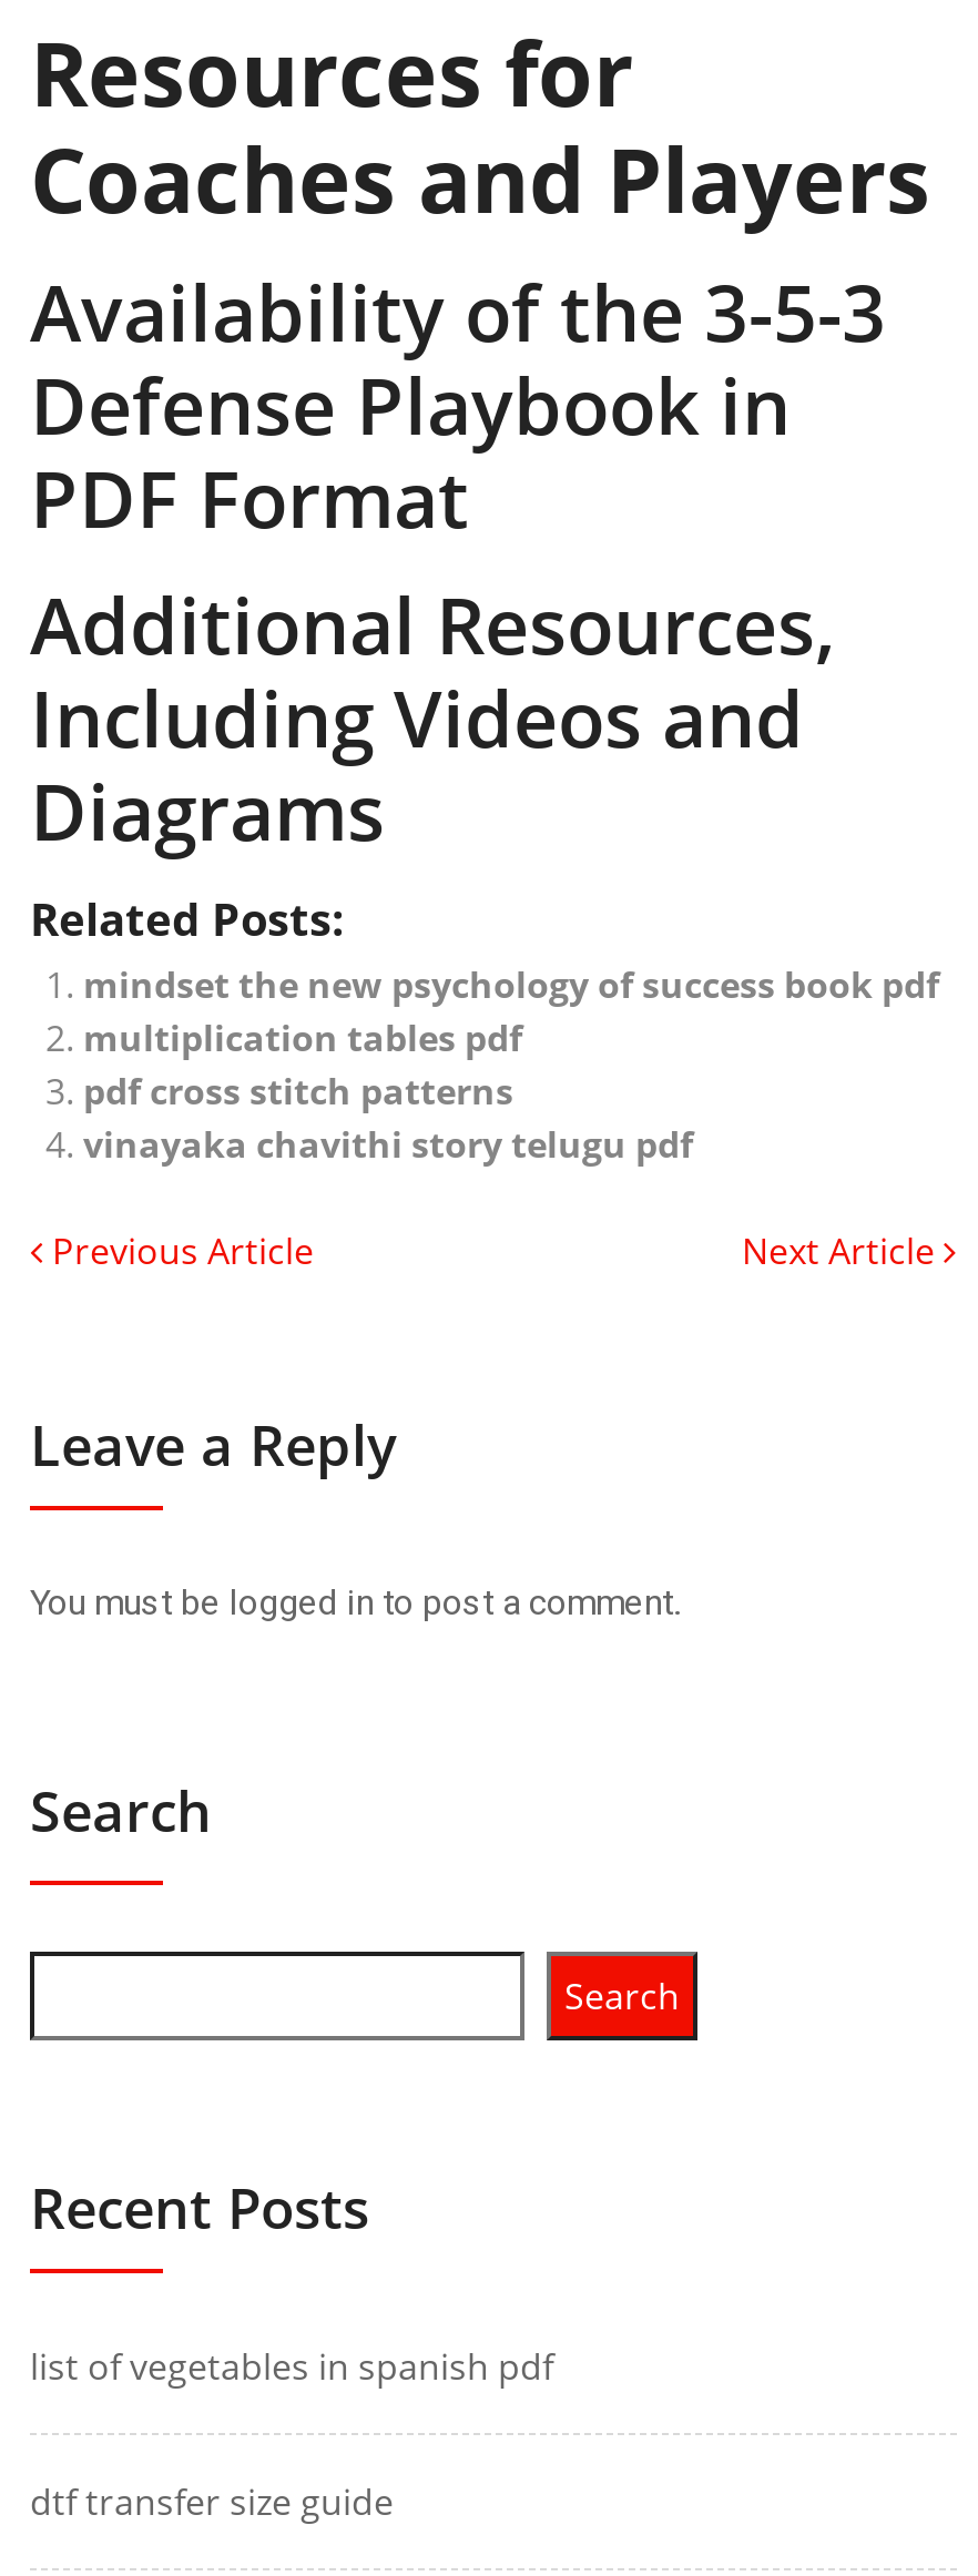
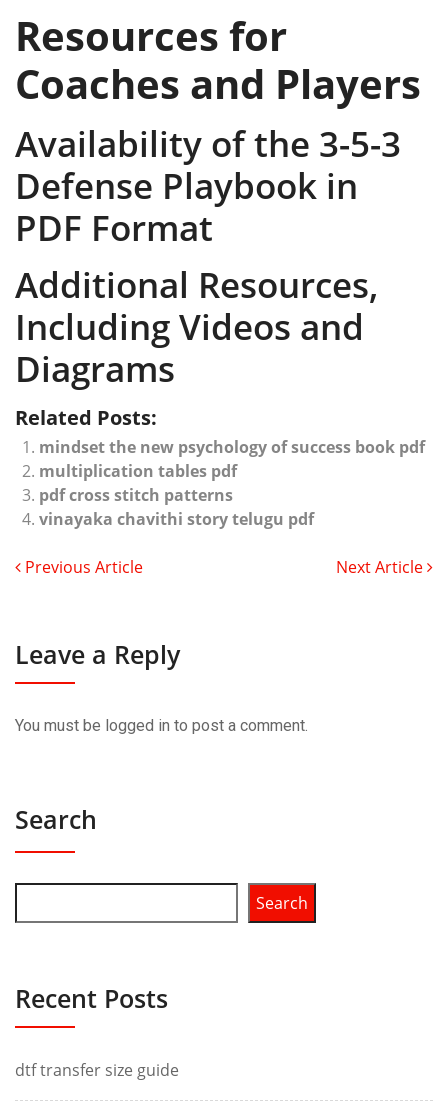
[30,2342,553,2391] list of vegetables in spanish pdf -> none

